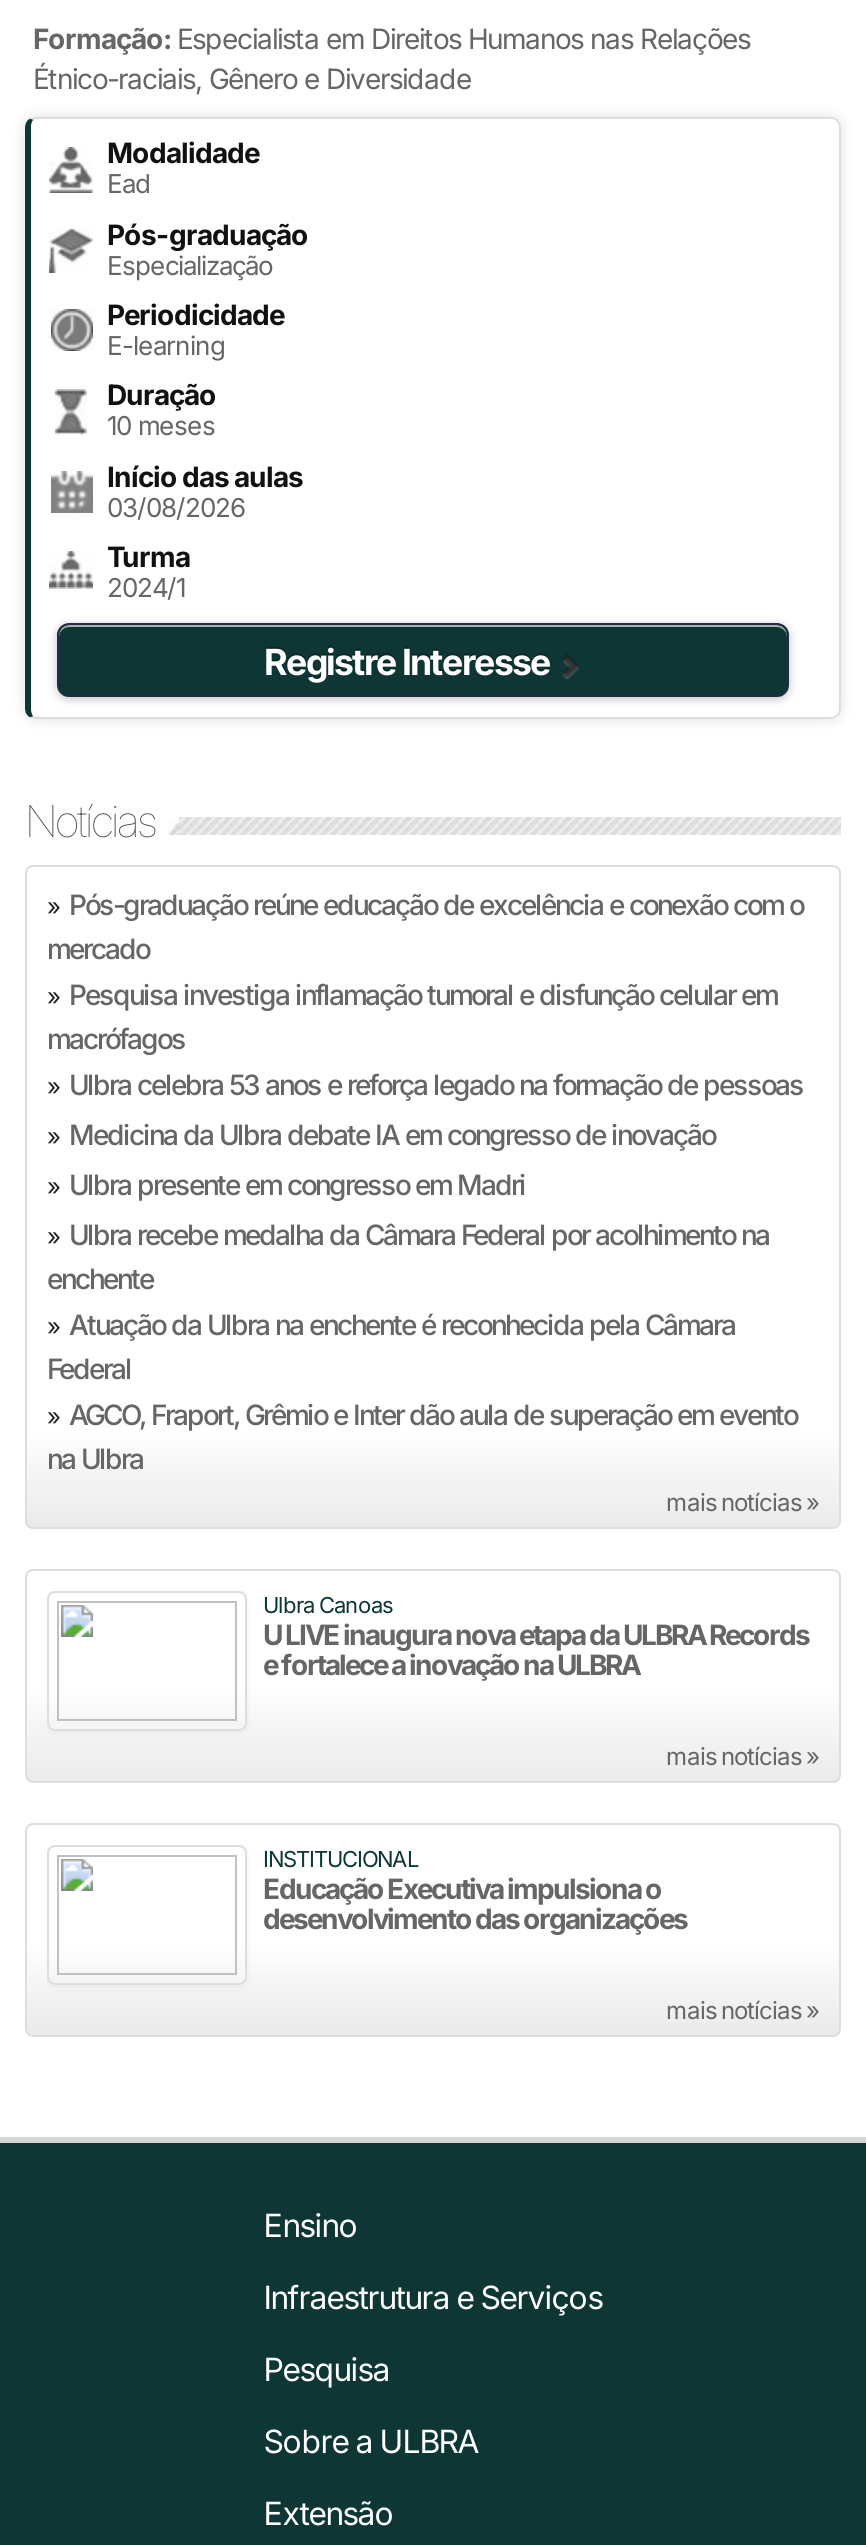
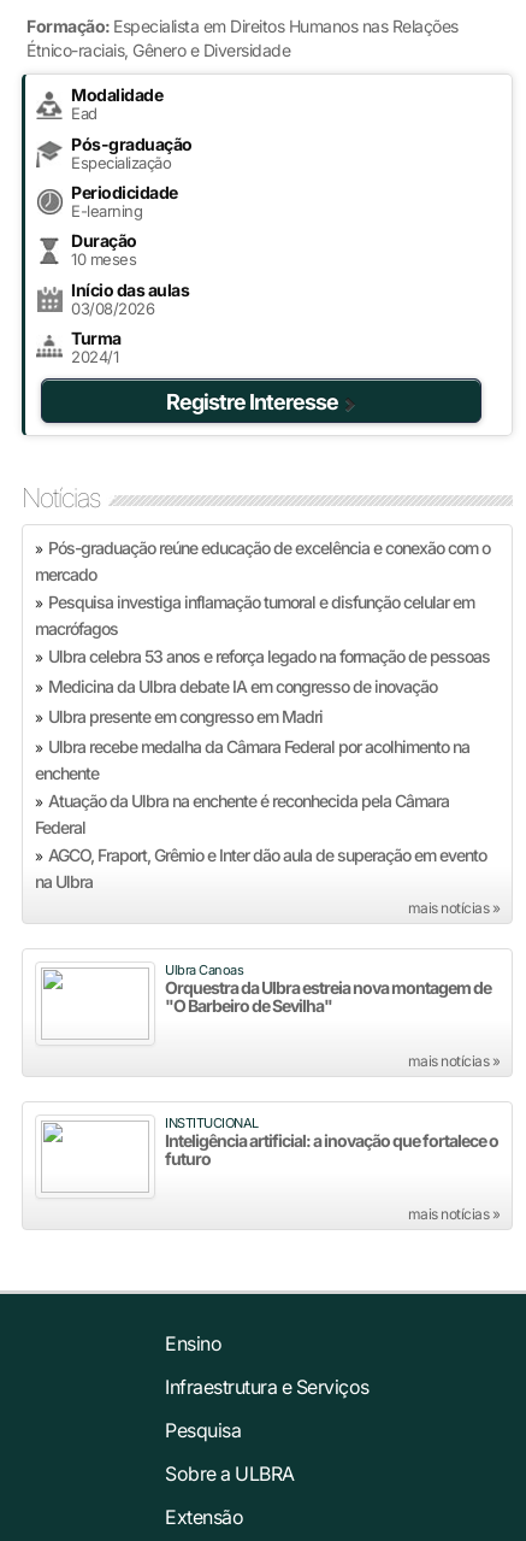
[263,1616,809,1680] U LIVE inaugura nova etapa da ULBRA Records | e fortalece a inovação na ULBRA -> [165,977,491,1015] Orquestra da Ulbra estreia nova montagem de | "O Barbeiro de Sevilha"
[263,1870,687,1934] Educação Executiva impulsiona o | desenvolvimento das organizações -> [165,1130,498,1168] Inteligência artificial: a inovação que fortalece o | futuro

